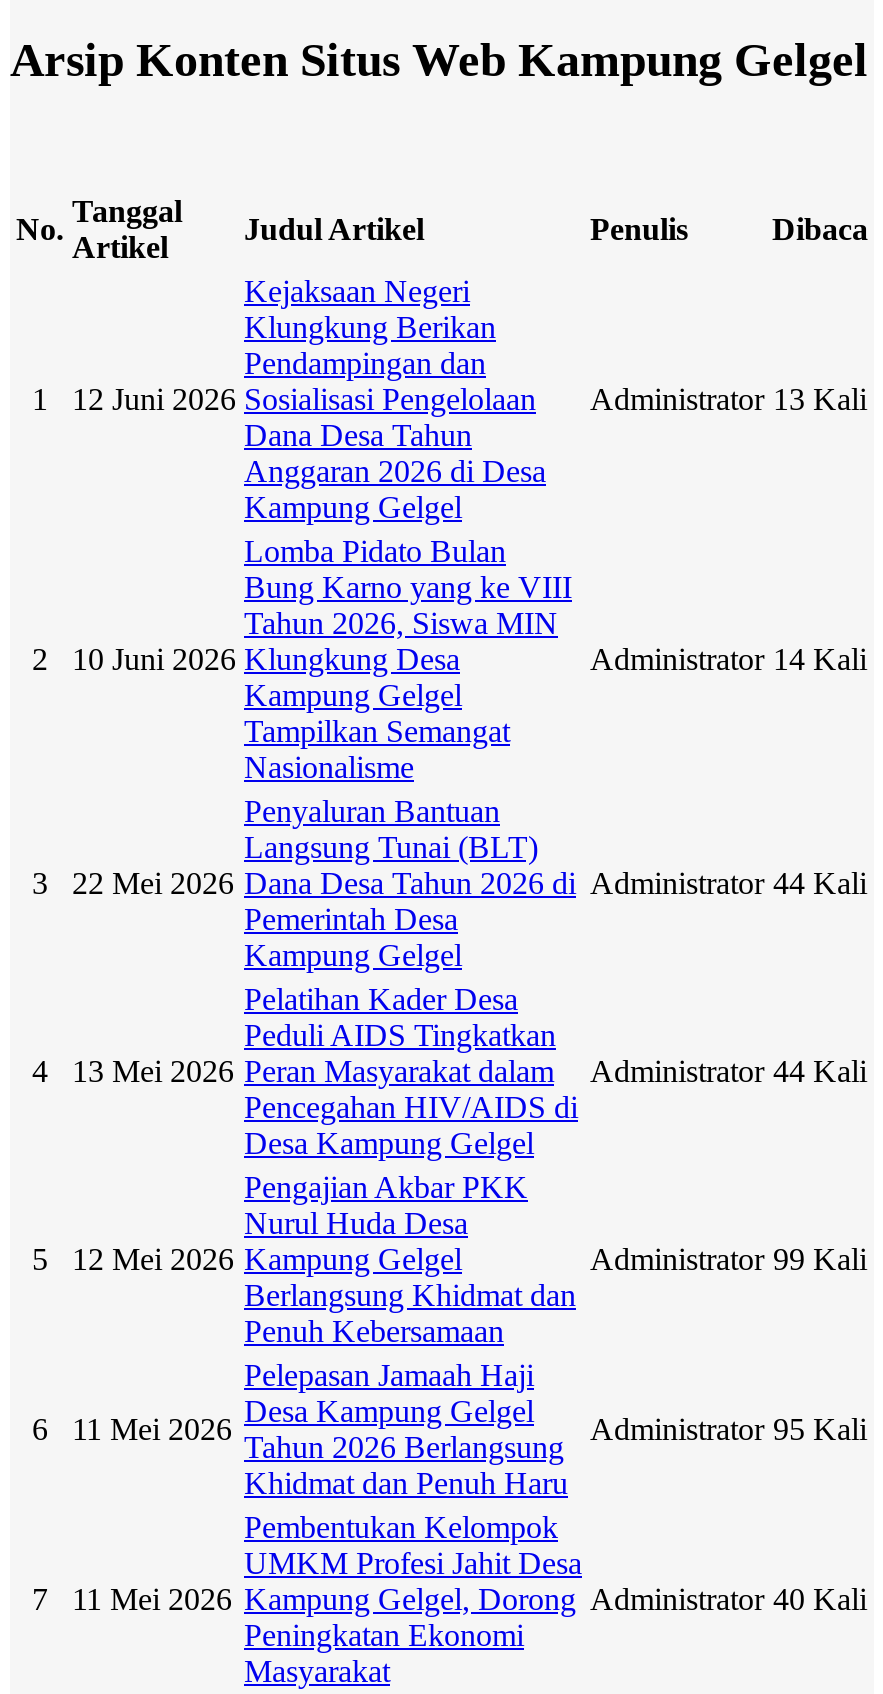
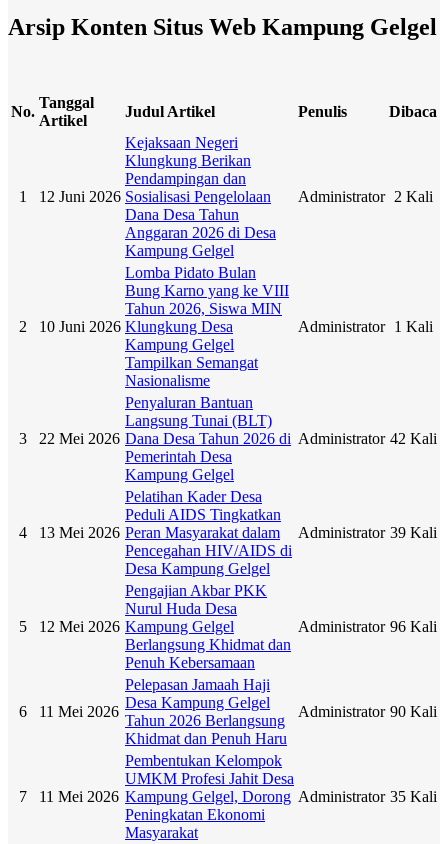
[590,382,867,416] Administrator 13 Kali -> [298,188,432,205] Administrator 2 Kali
[590,642,867,676] Administrator 14 Kali -> [298,318,432,335] Administrator 1 Kali
[590,866,867,900] Administrator 44 Kali -> [298,430,436,447] Administrator 42 Kali
[590,1054,867,1088] Administrator 44 Kali -> [298,524,436,541] Administrator 39 Kali
[590,1242,867,1276] Administrator 99 Kali -> [298,618,436,635] Administrator 96 Kali
[590,1412,867,1446] Administrator 95 Kali -> [298,703,436,720] Administrator 90 Kali
[590,1582,867,1616] Administrator 40 Kali -> [298,788,436,805] Administrator 35 Kali

